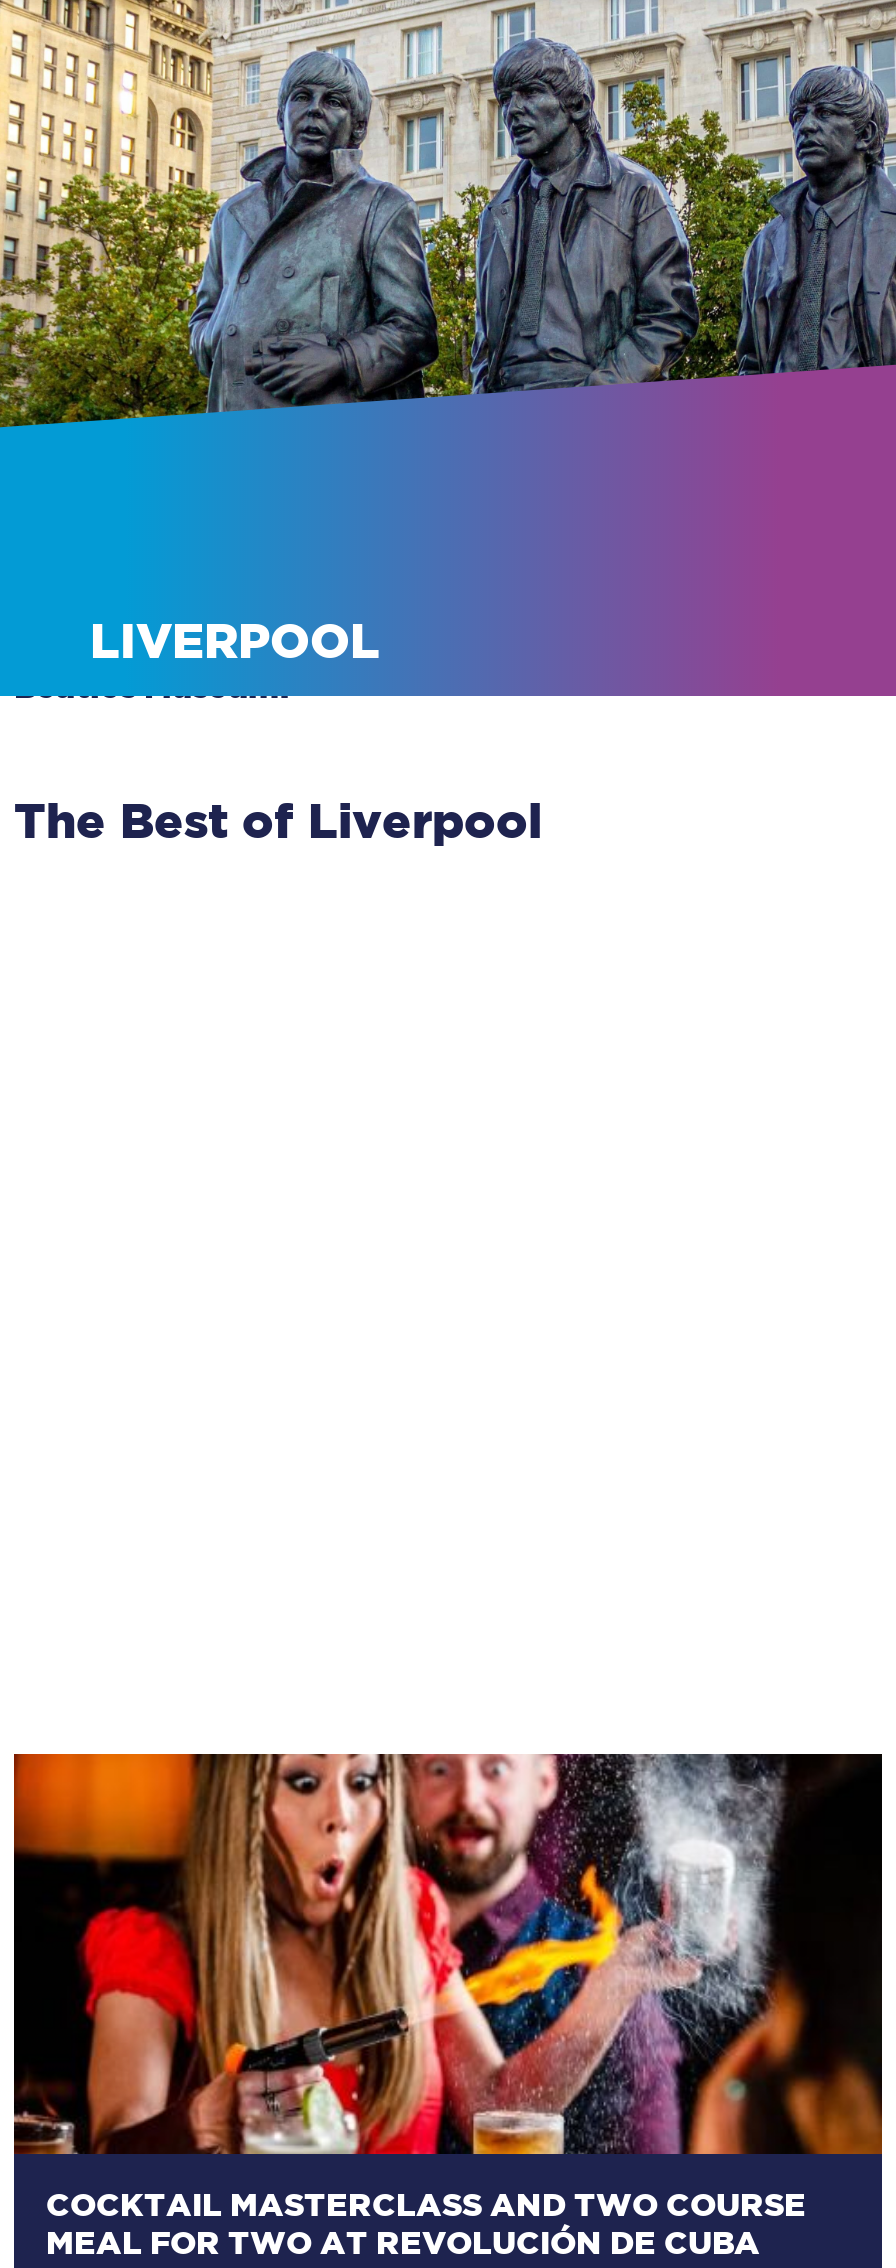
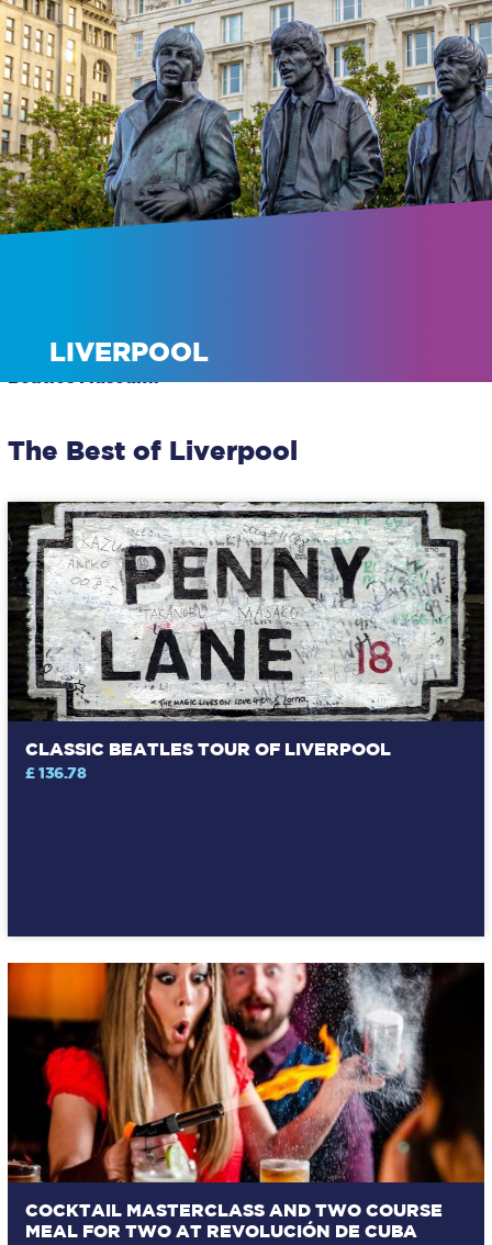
none -> [7,501,485,938] [image] | CLASSIC BEATLES TOUR OF LIVERPOOL | £ 136.78

